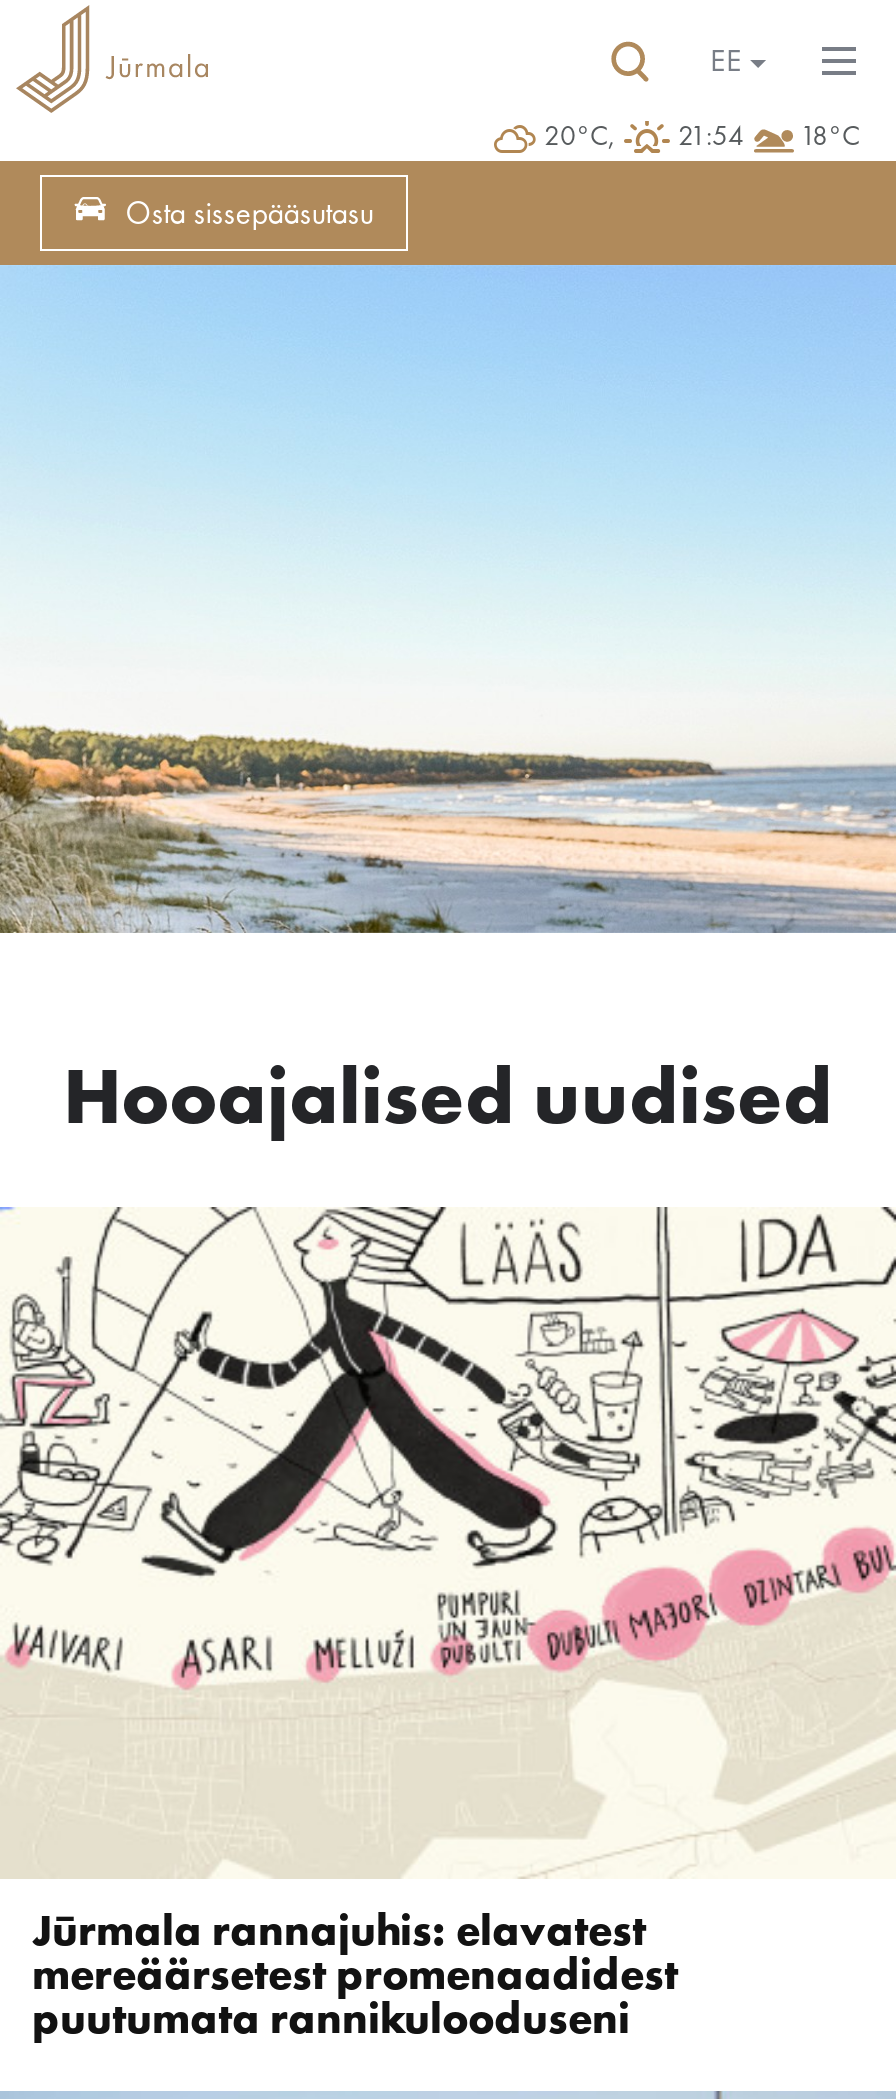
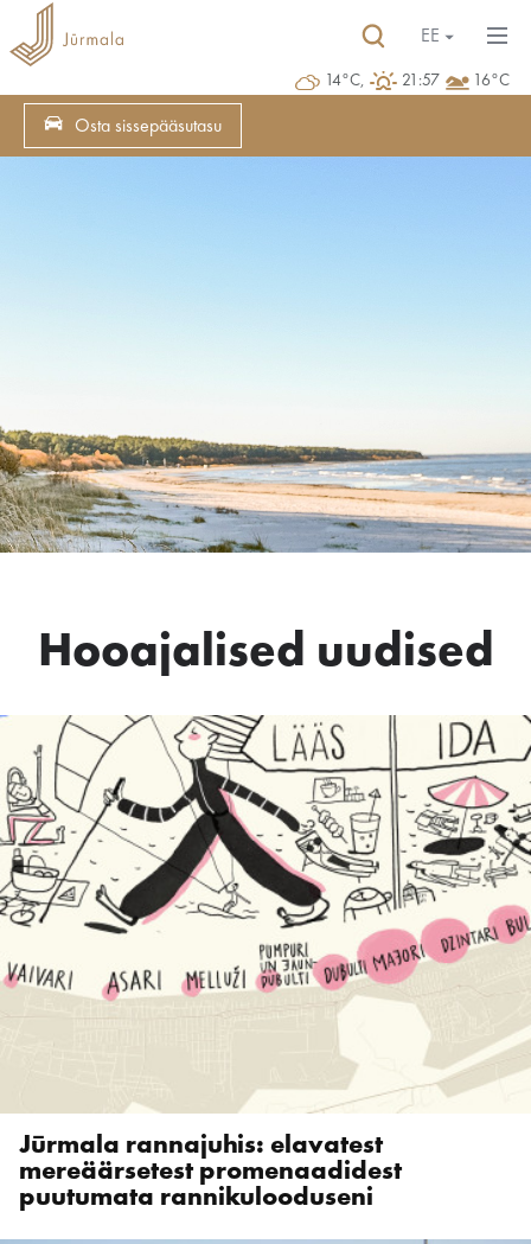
[544,123,860,151] 20°C, | 21:54 | 18°C -> [325,72,510,89] 14°C, | 21:57 | 16°C

